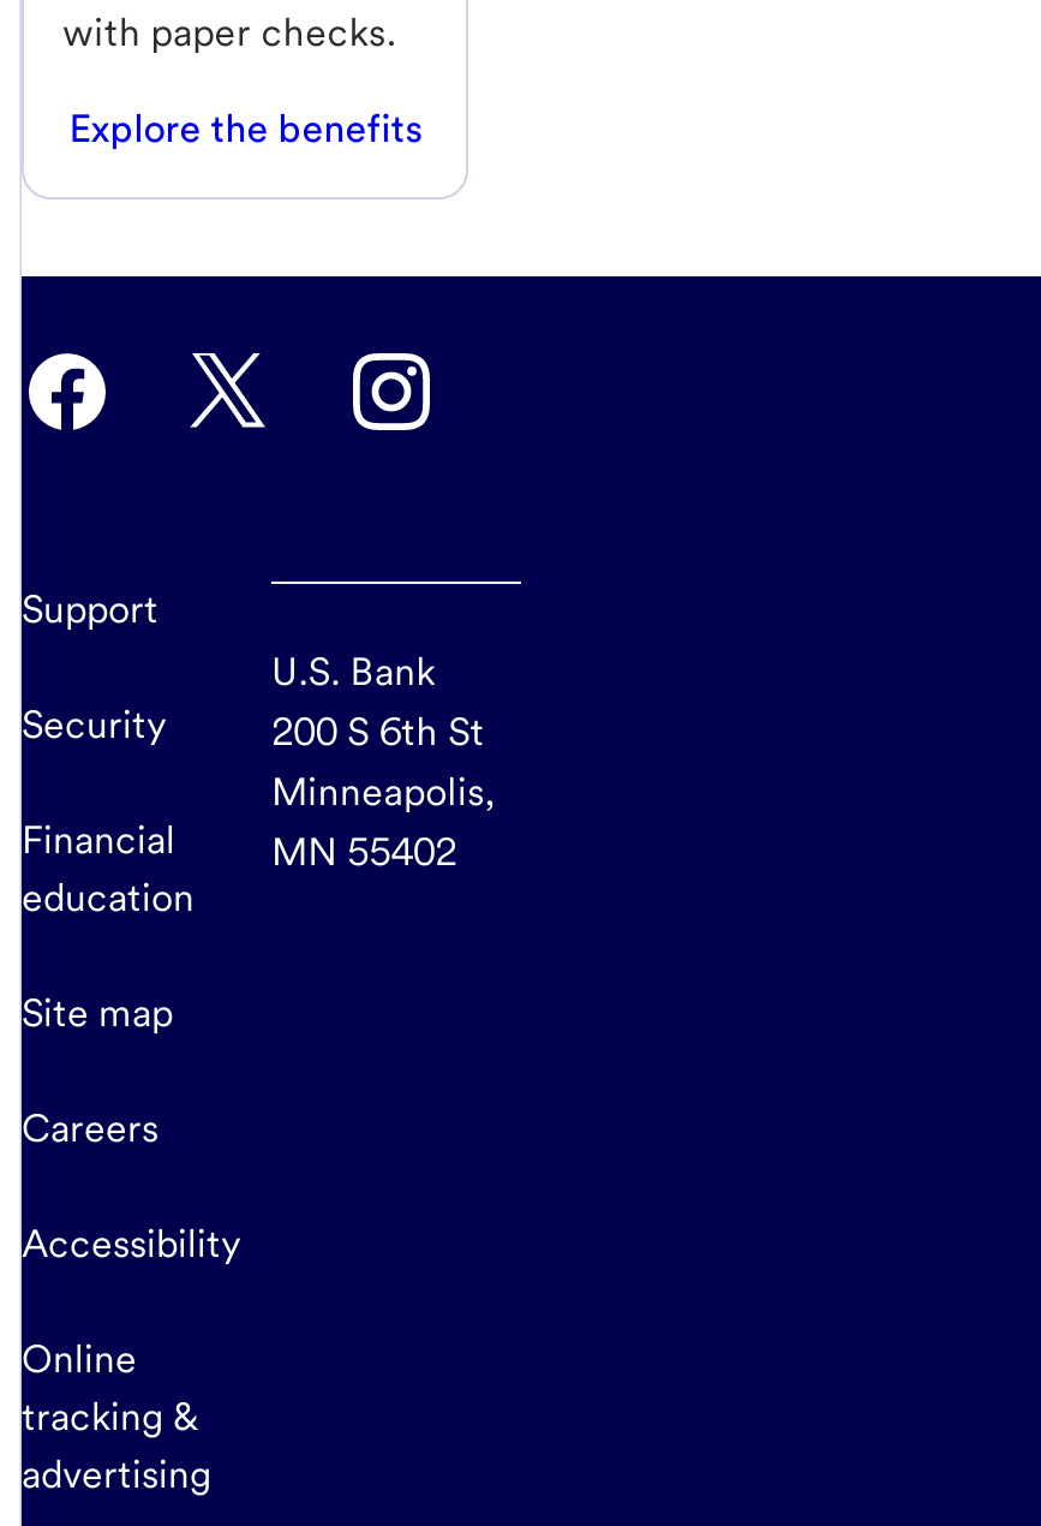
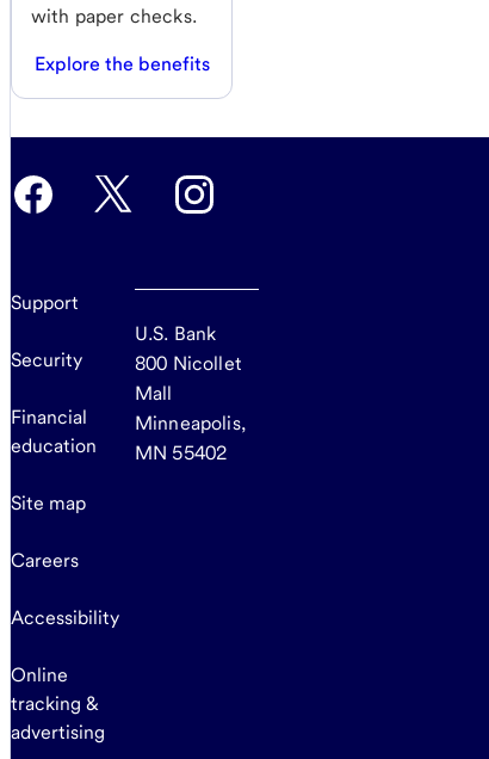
[271,708,485,754] 200 S 6th St -> [135,352,242,404] 800 Nicollet | Mall
moved [271,768,494,874] -> [135,411,246,464]: Minneapolis, | MN 55402

